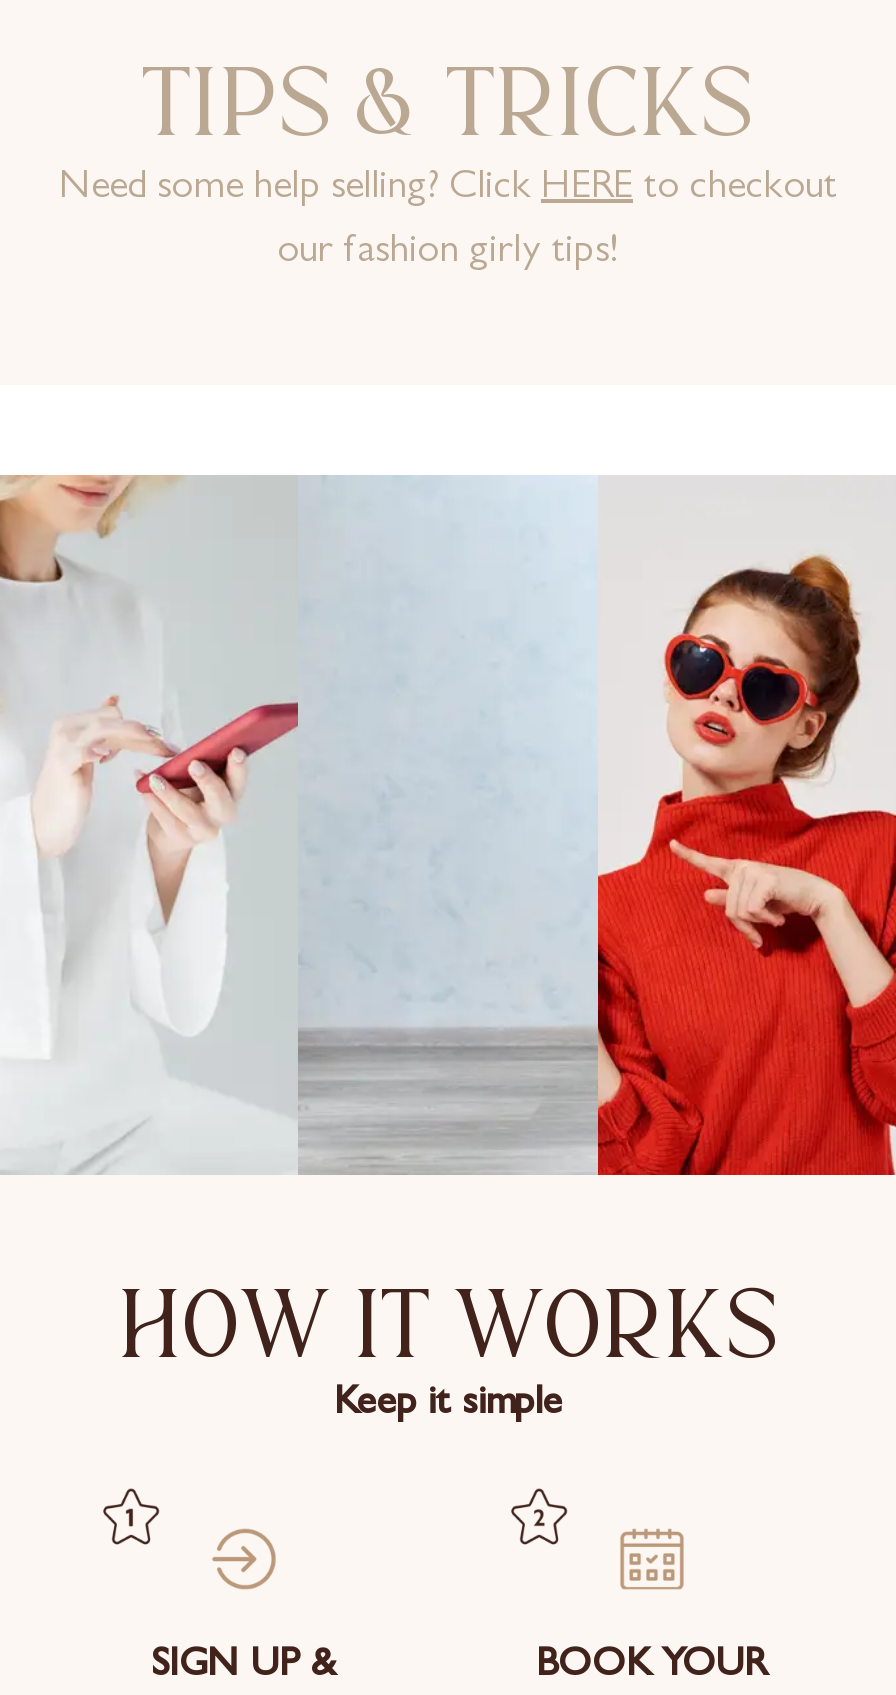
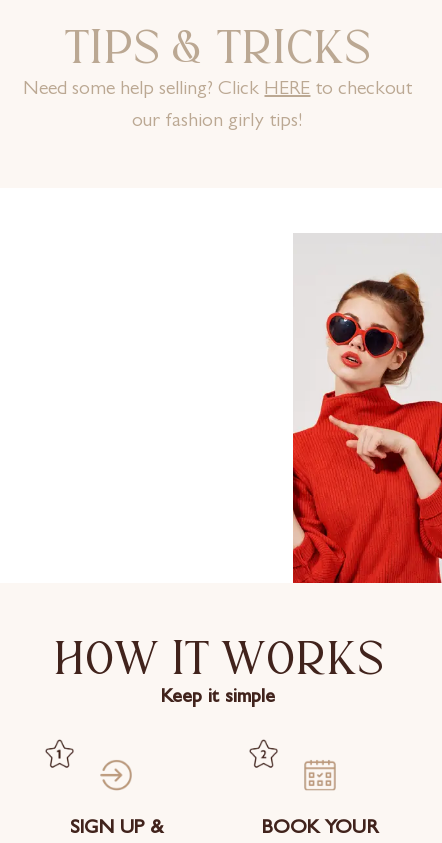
[6,473,598,1175] [image] -> none

